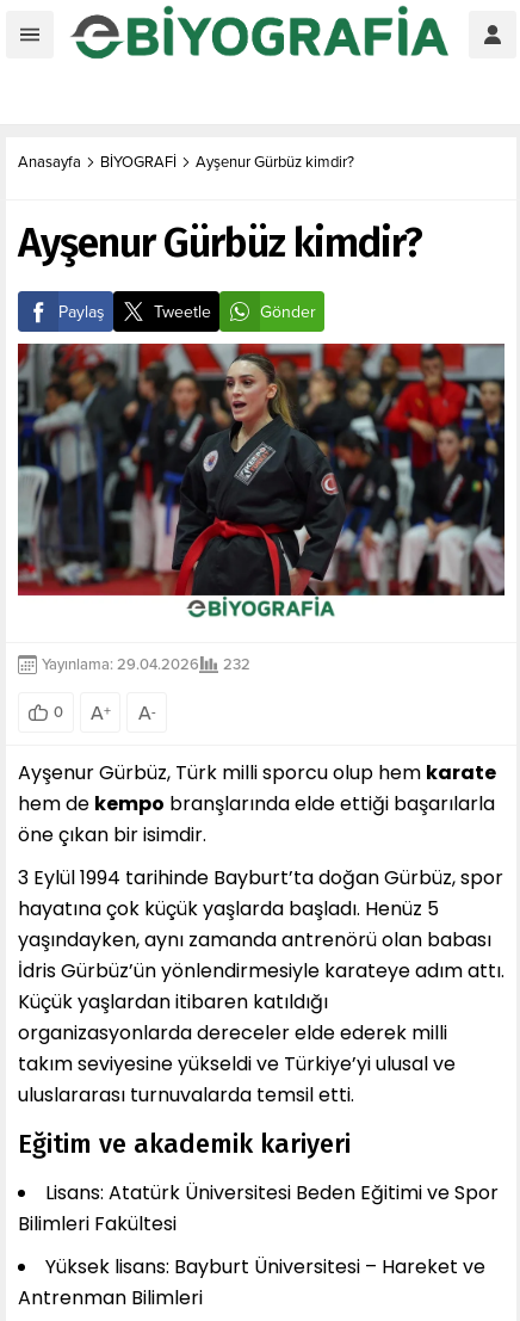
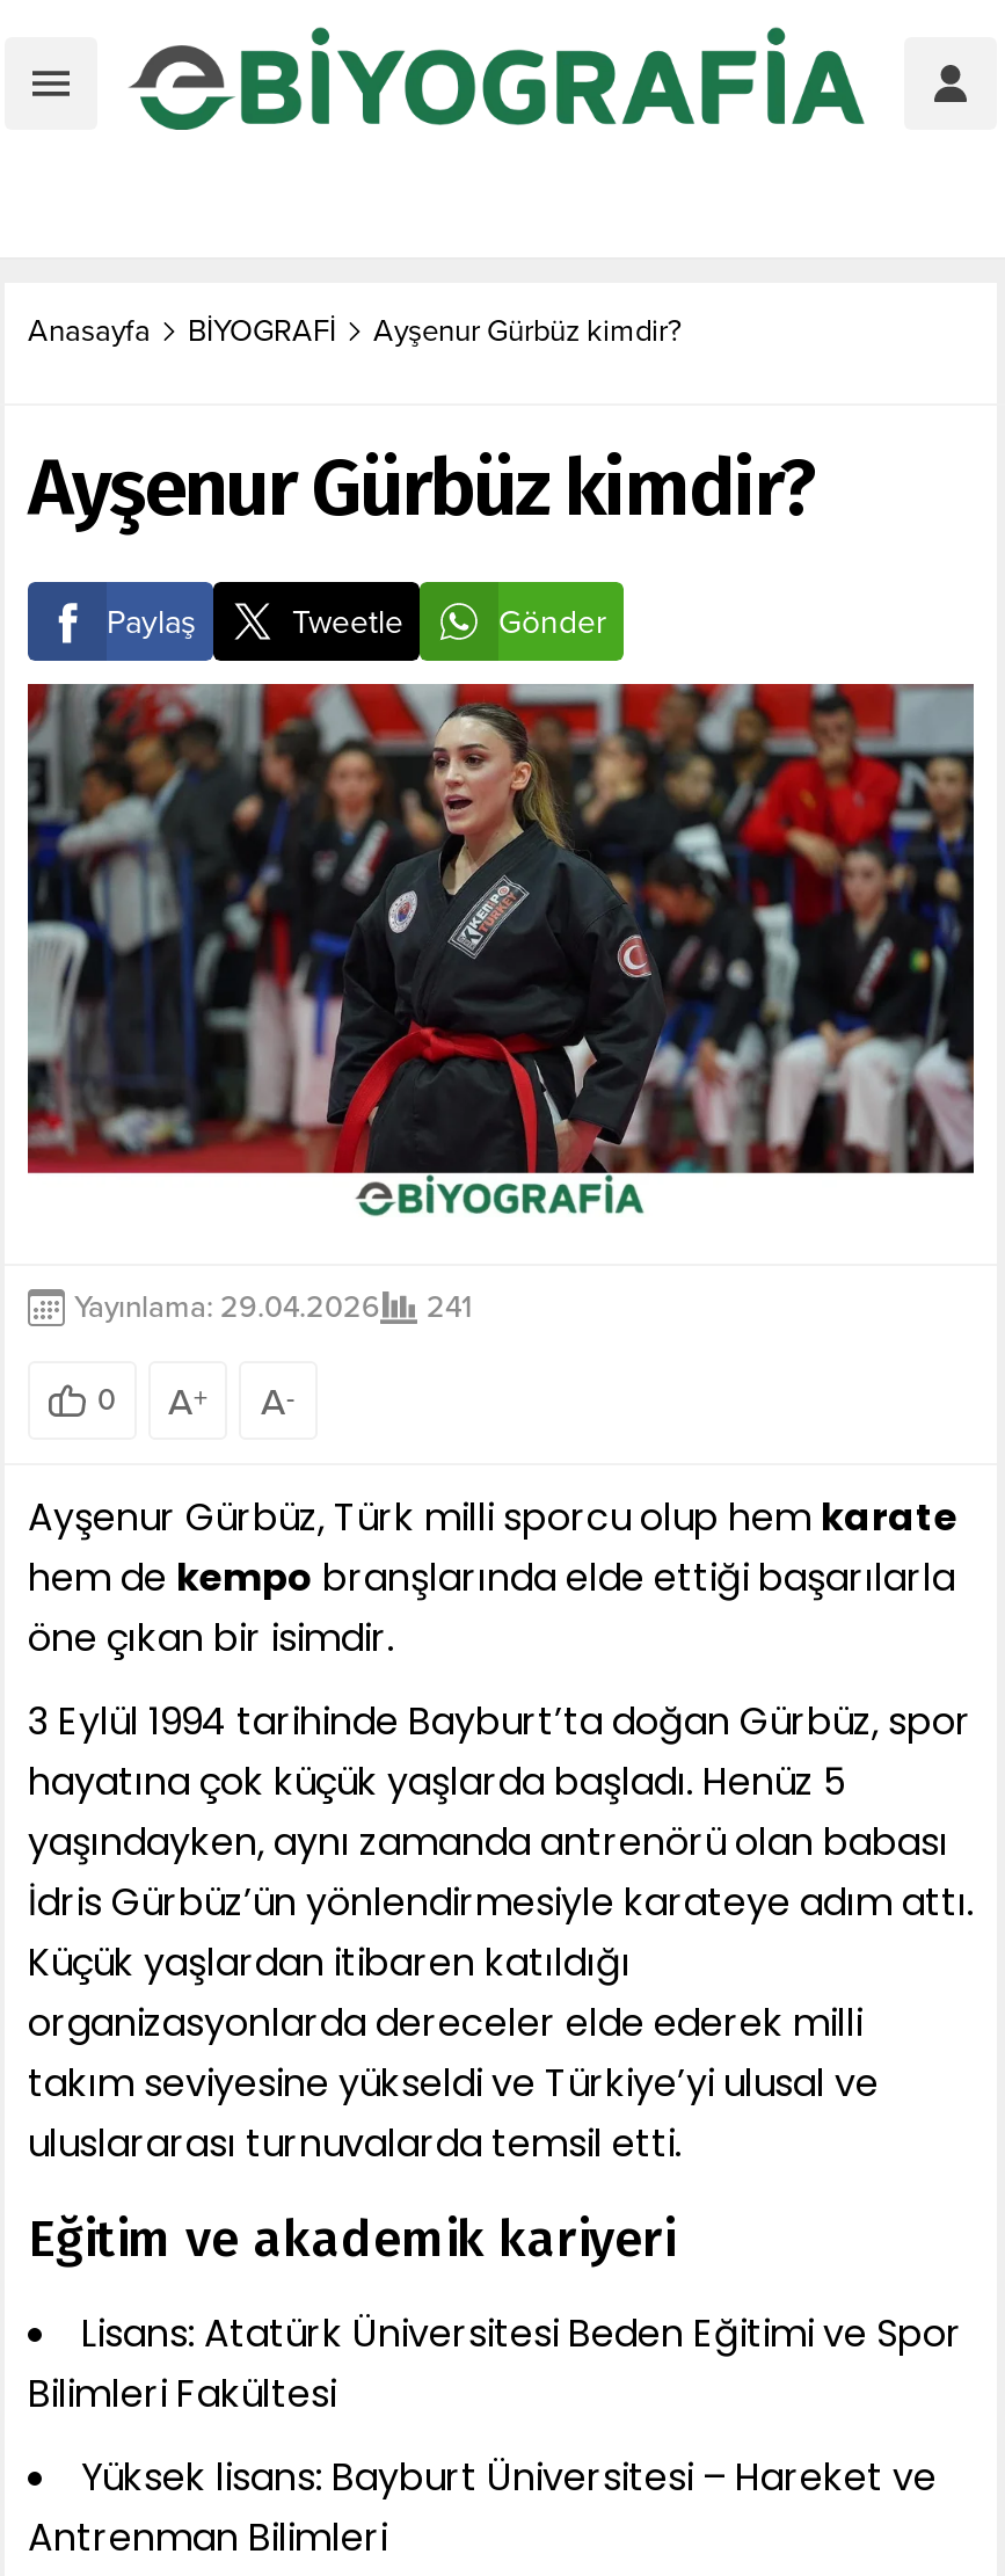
[42,655,250,674] Yayınlama: 29.04.2026 232 -> [74,1288,473,1325] Yayınlama: 29.04.2026 241

